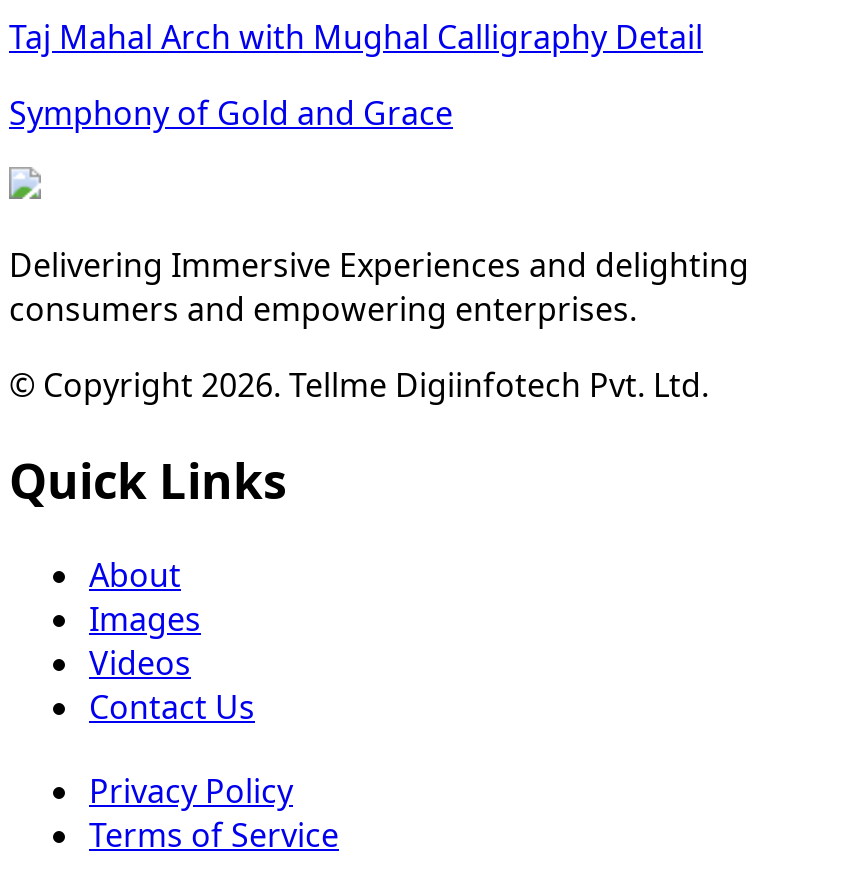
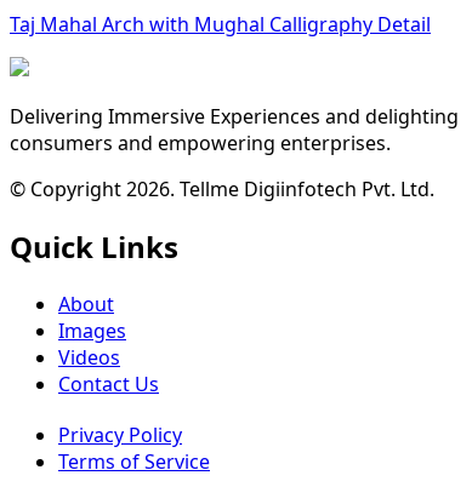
[9,91,453,135] Symphony of Gold and Grace -> none

